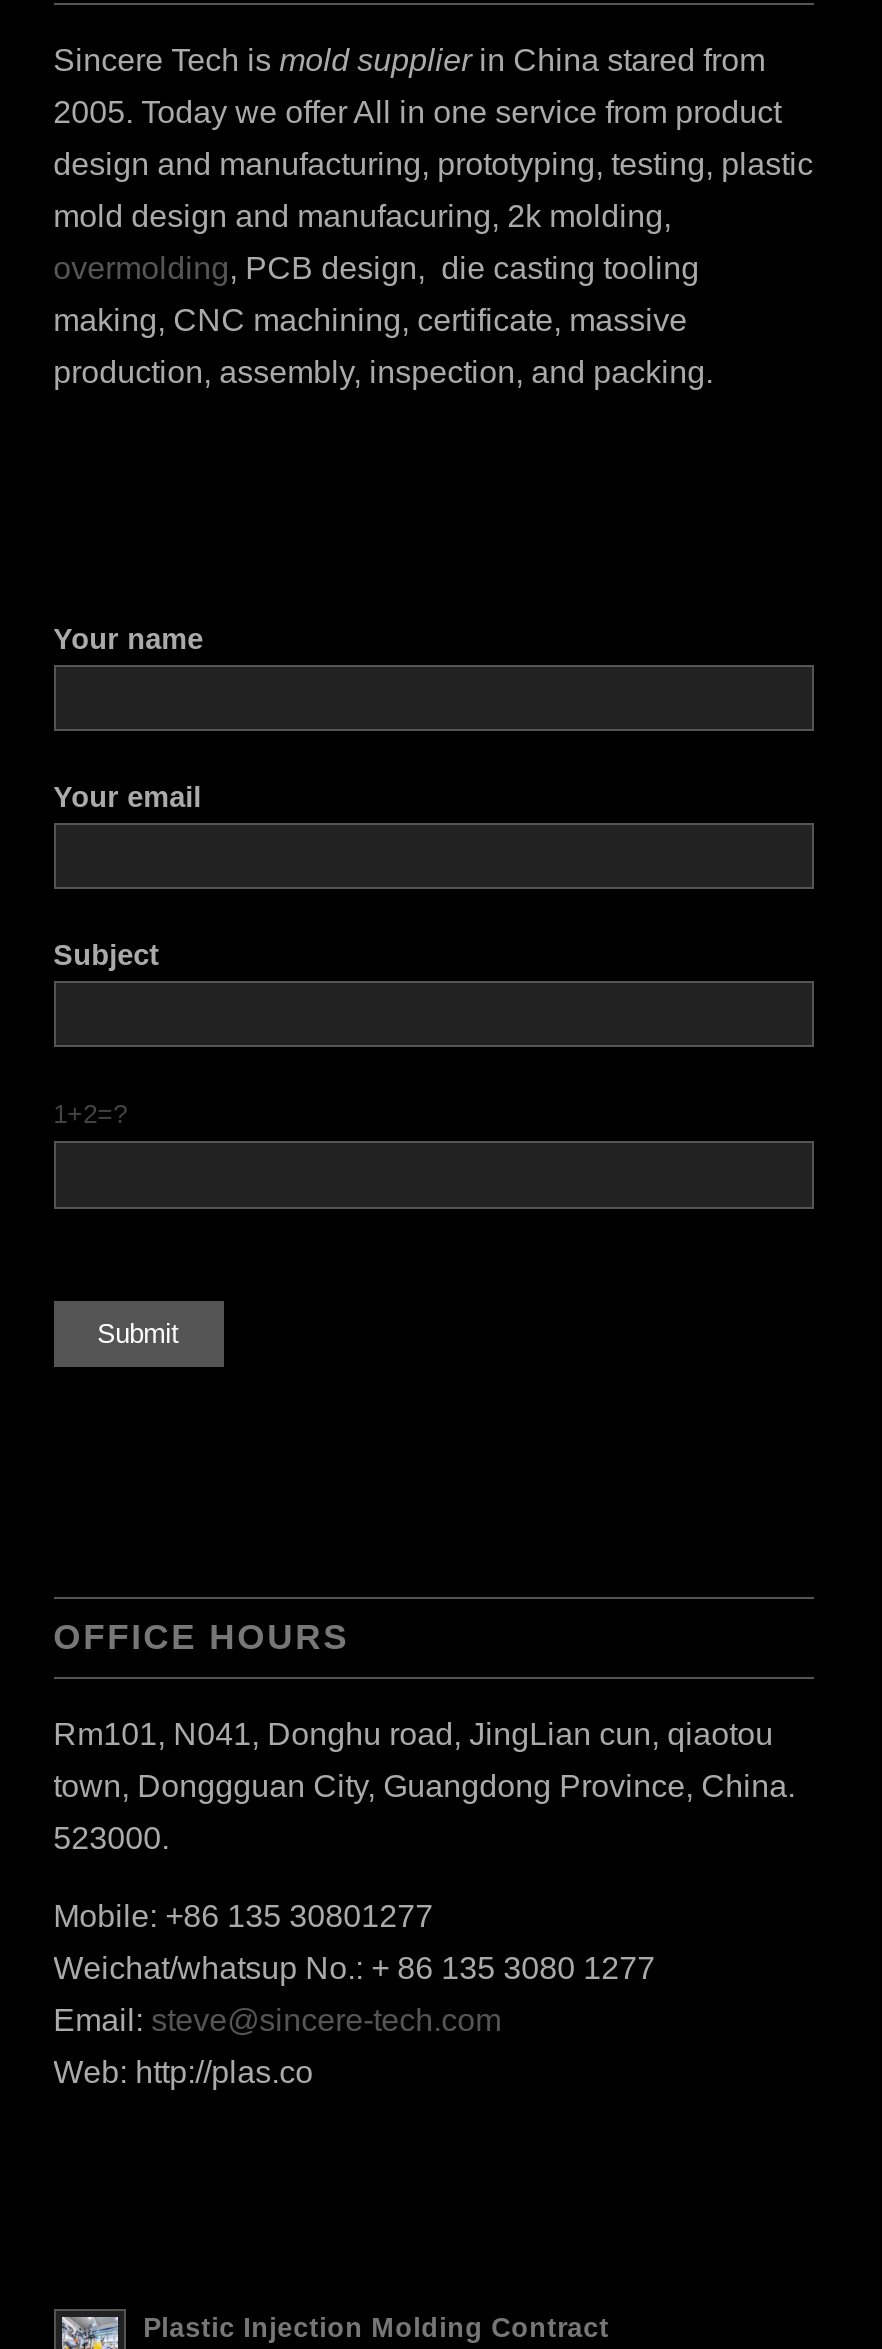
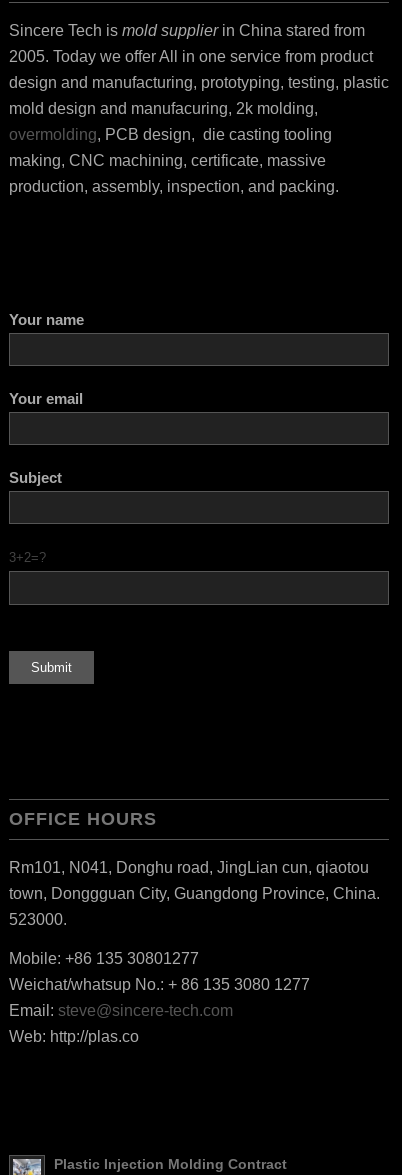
[53,1098,127,1128] 1+2=? -> [9,550,46,565] 3+2=?

